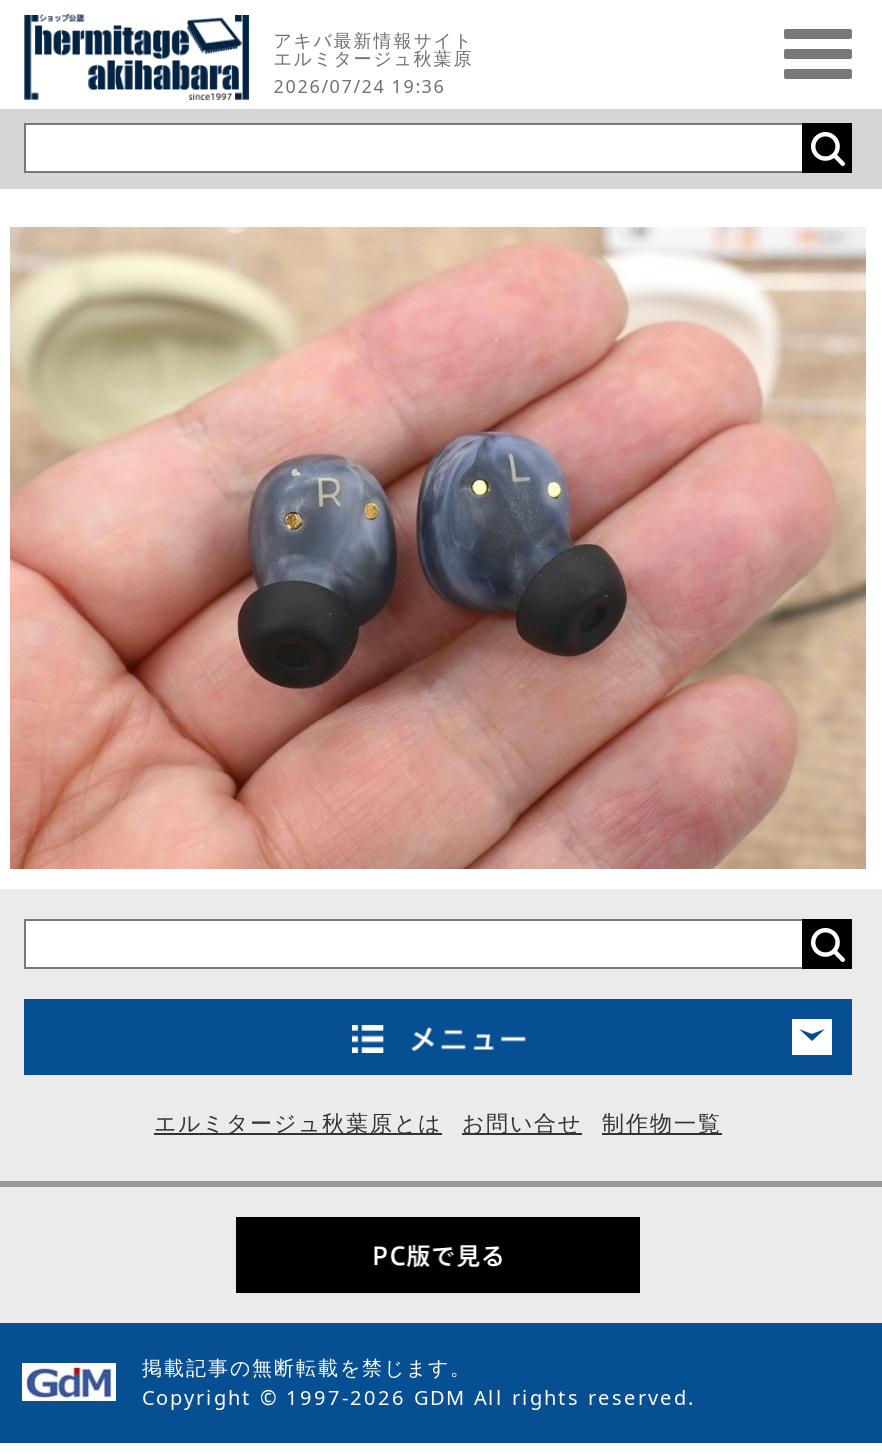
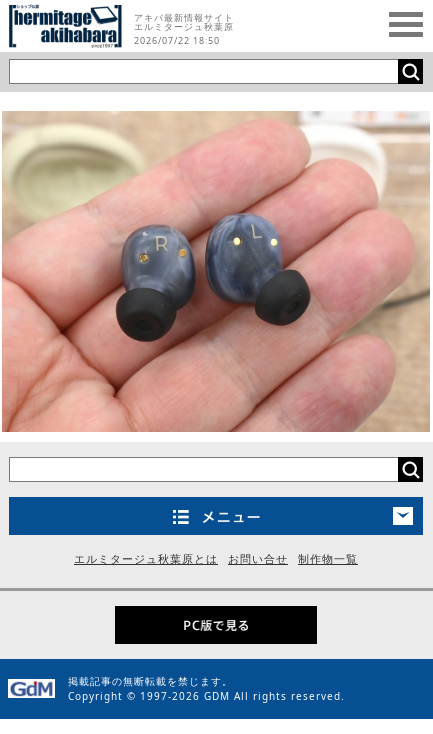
[274,73,446,99] 2026/07/24 19:36 -> [134,34,220,47] 2026/07/22 18:50

